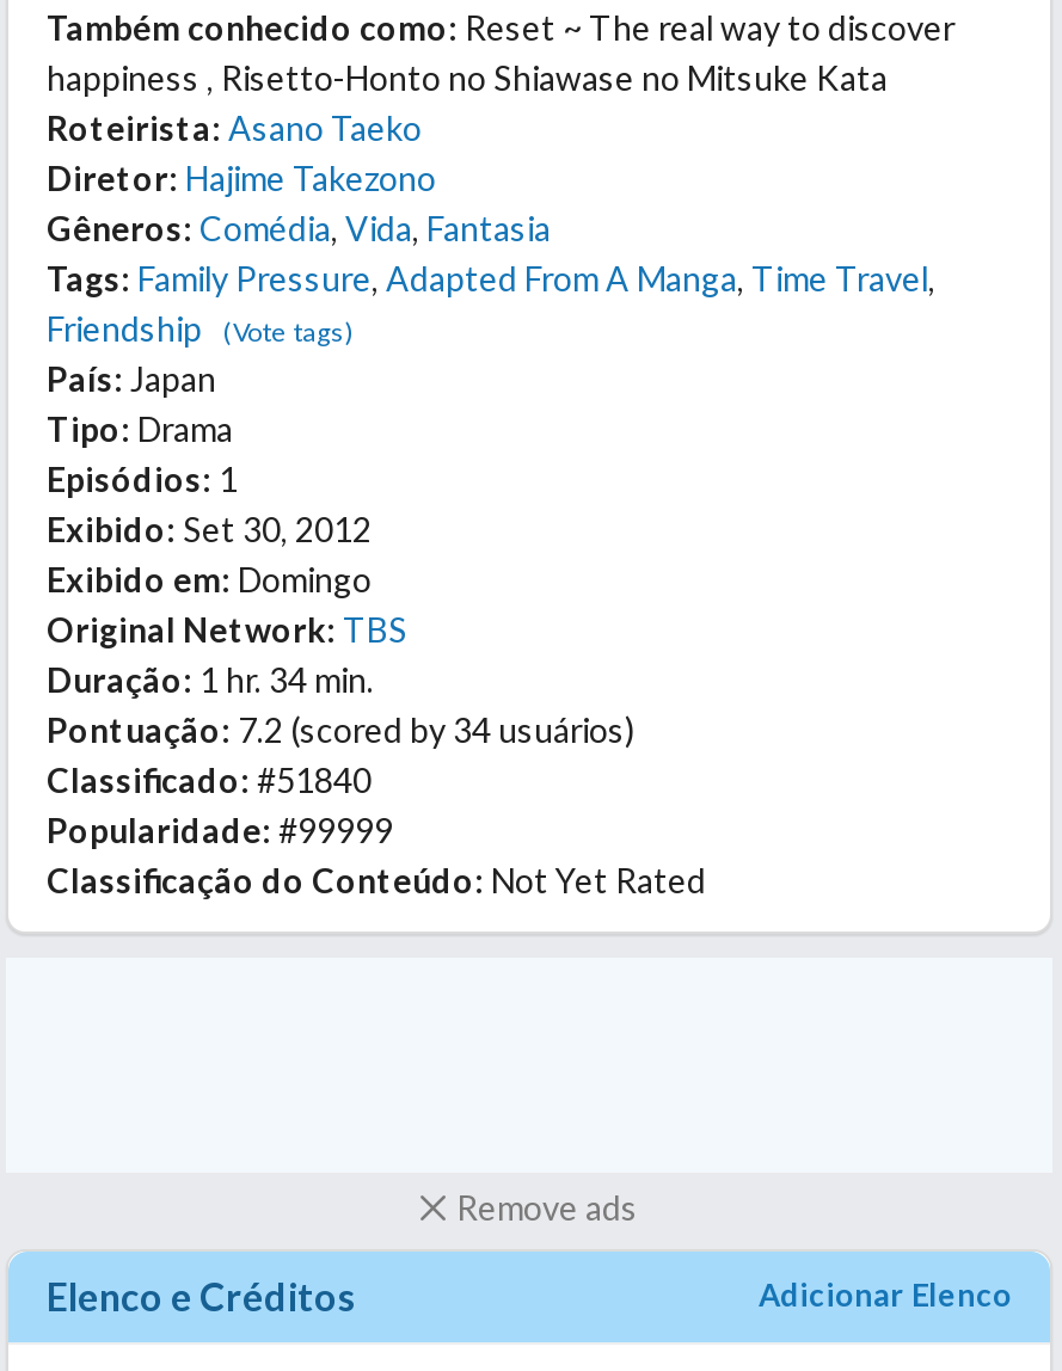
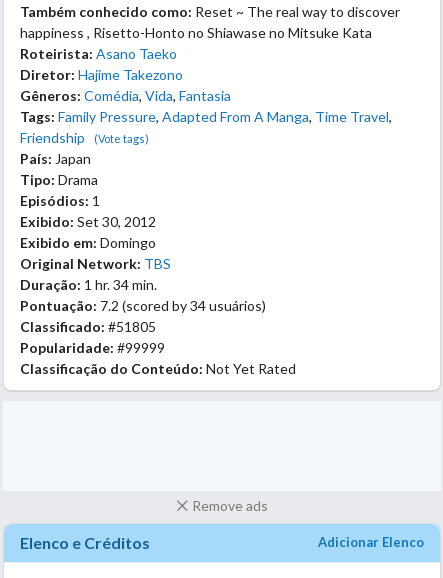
[47,759,372,799] Classificado: #51840 -> [20,318,156,335] Classificado: #51805

